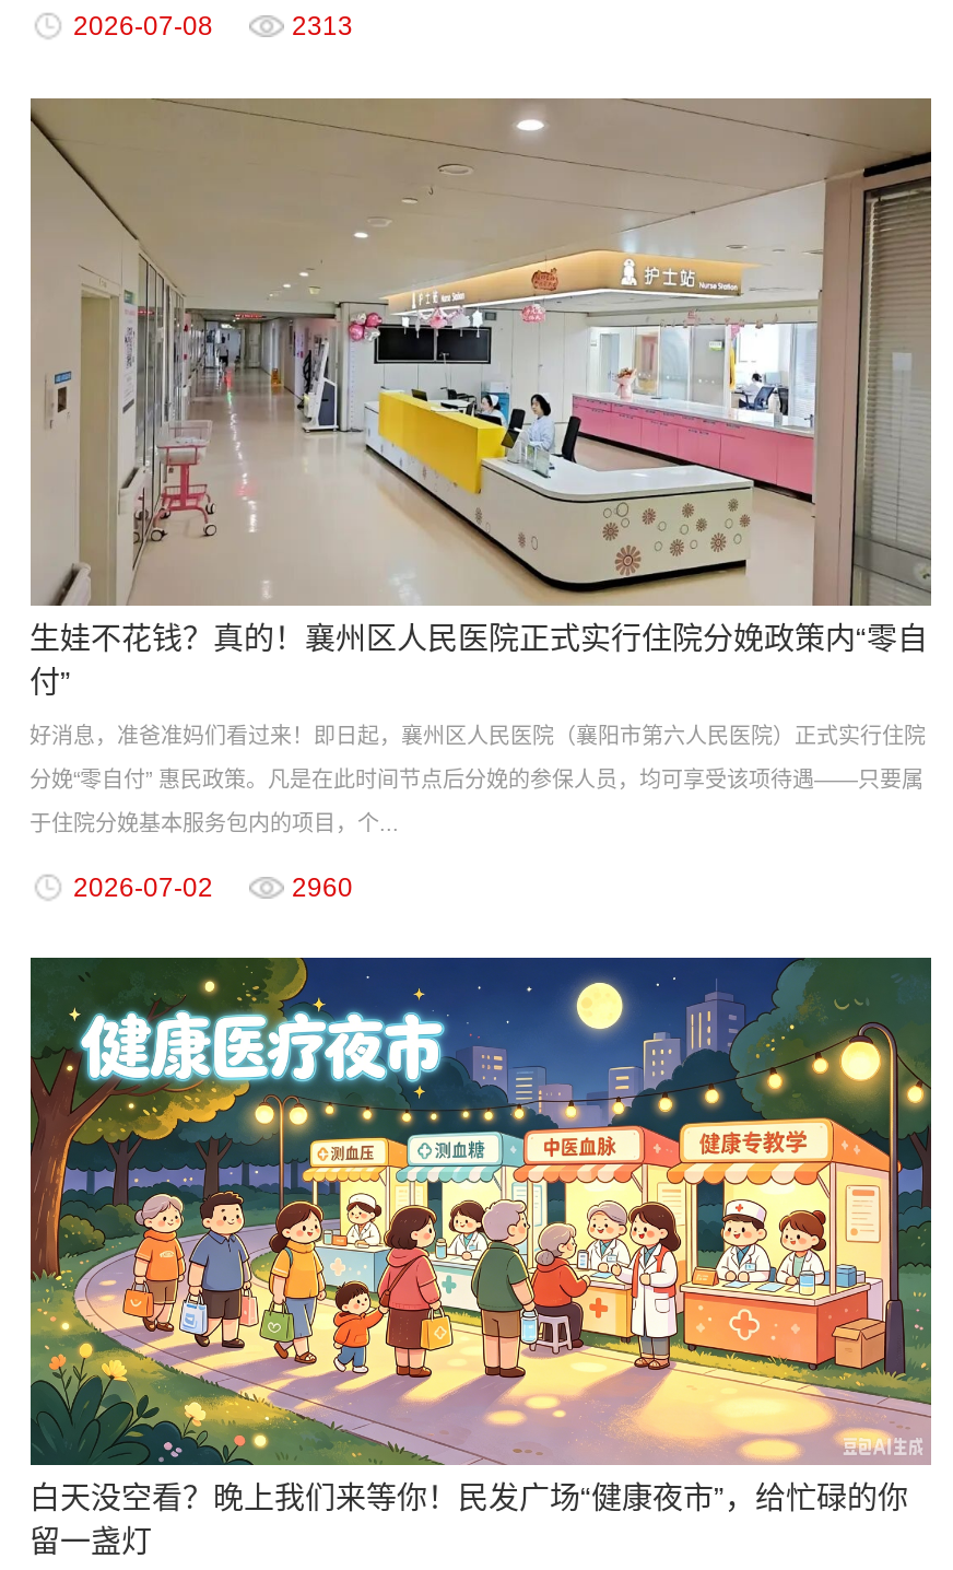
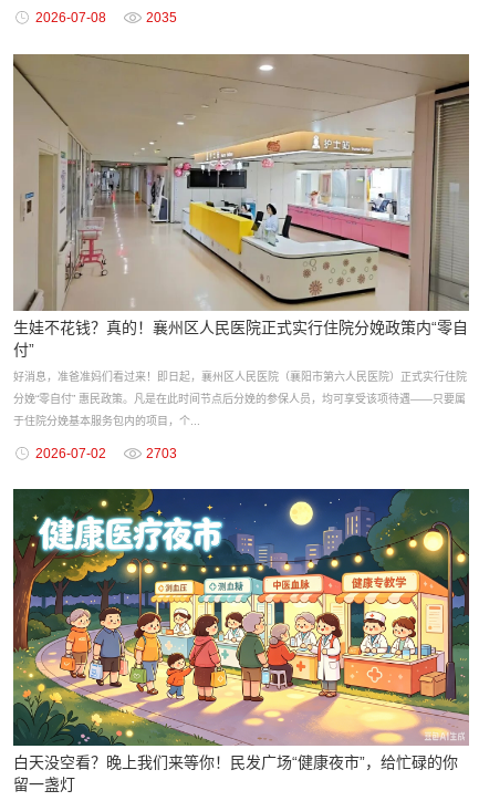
[292,11,353,42] 2313 -> [145,10,176,26] 2035
[292,872,353,903] 2960 -> [145,446,176,461] 2703

